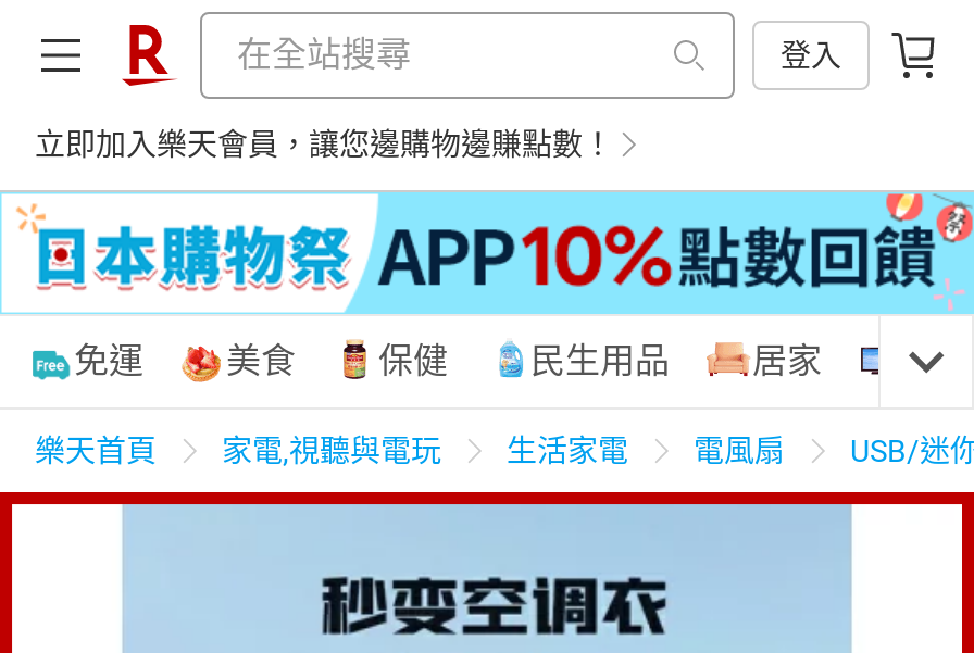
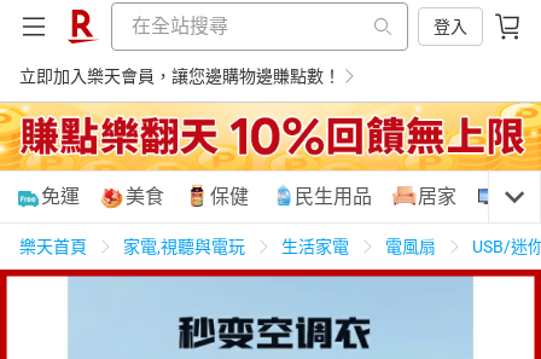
[7,190,967,316] [image] -> [4,102,537,172] [image]

